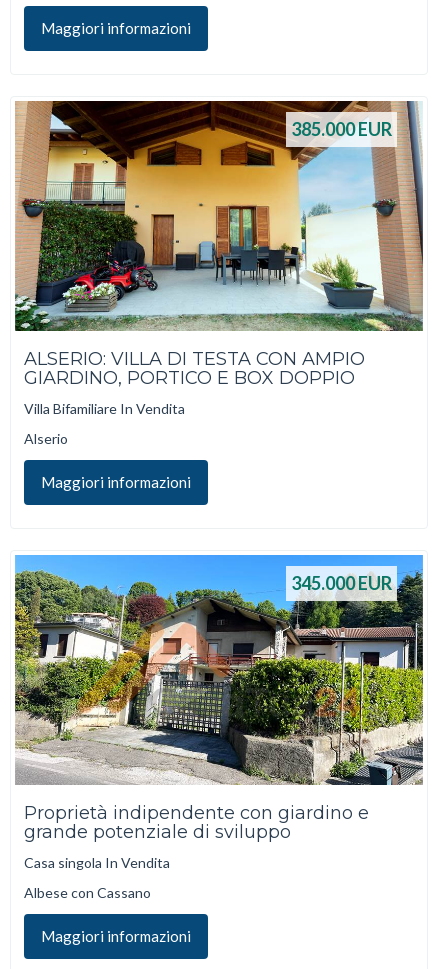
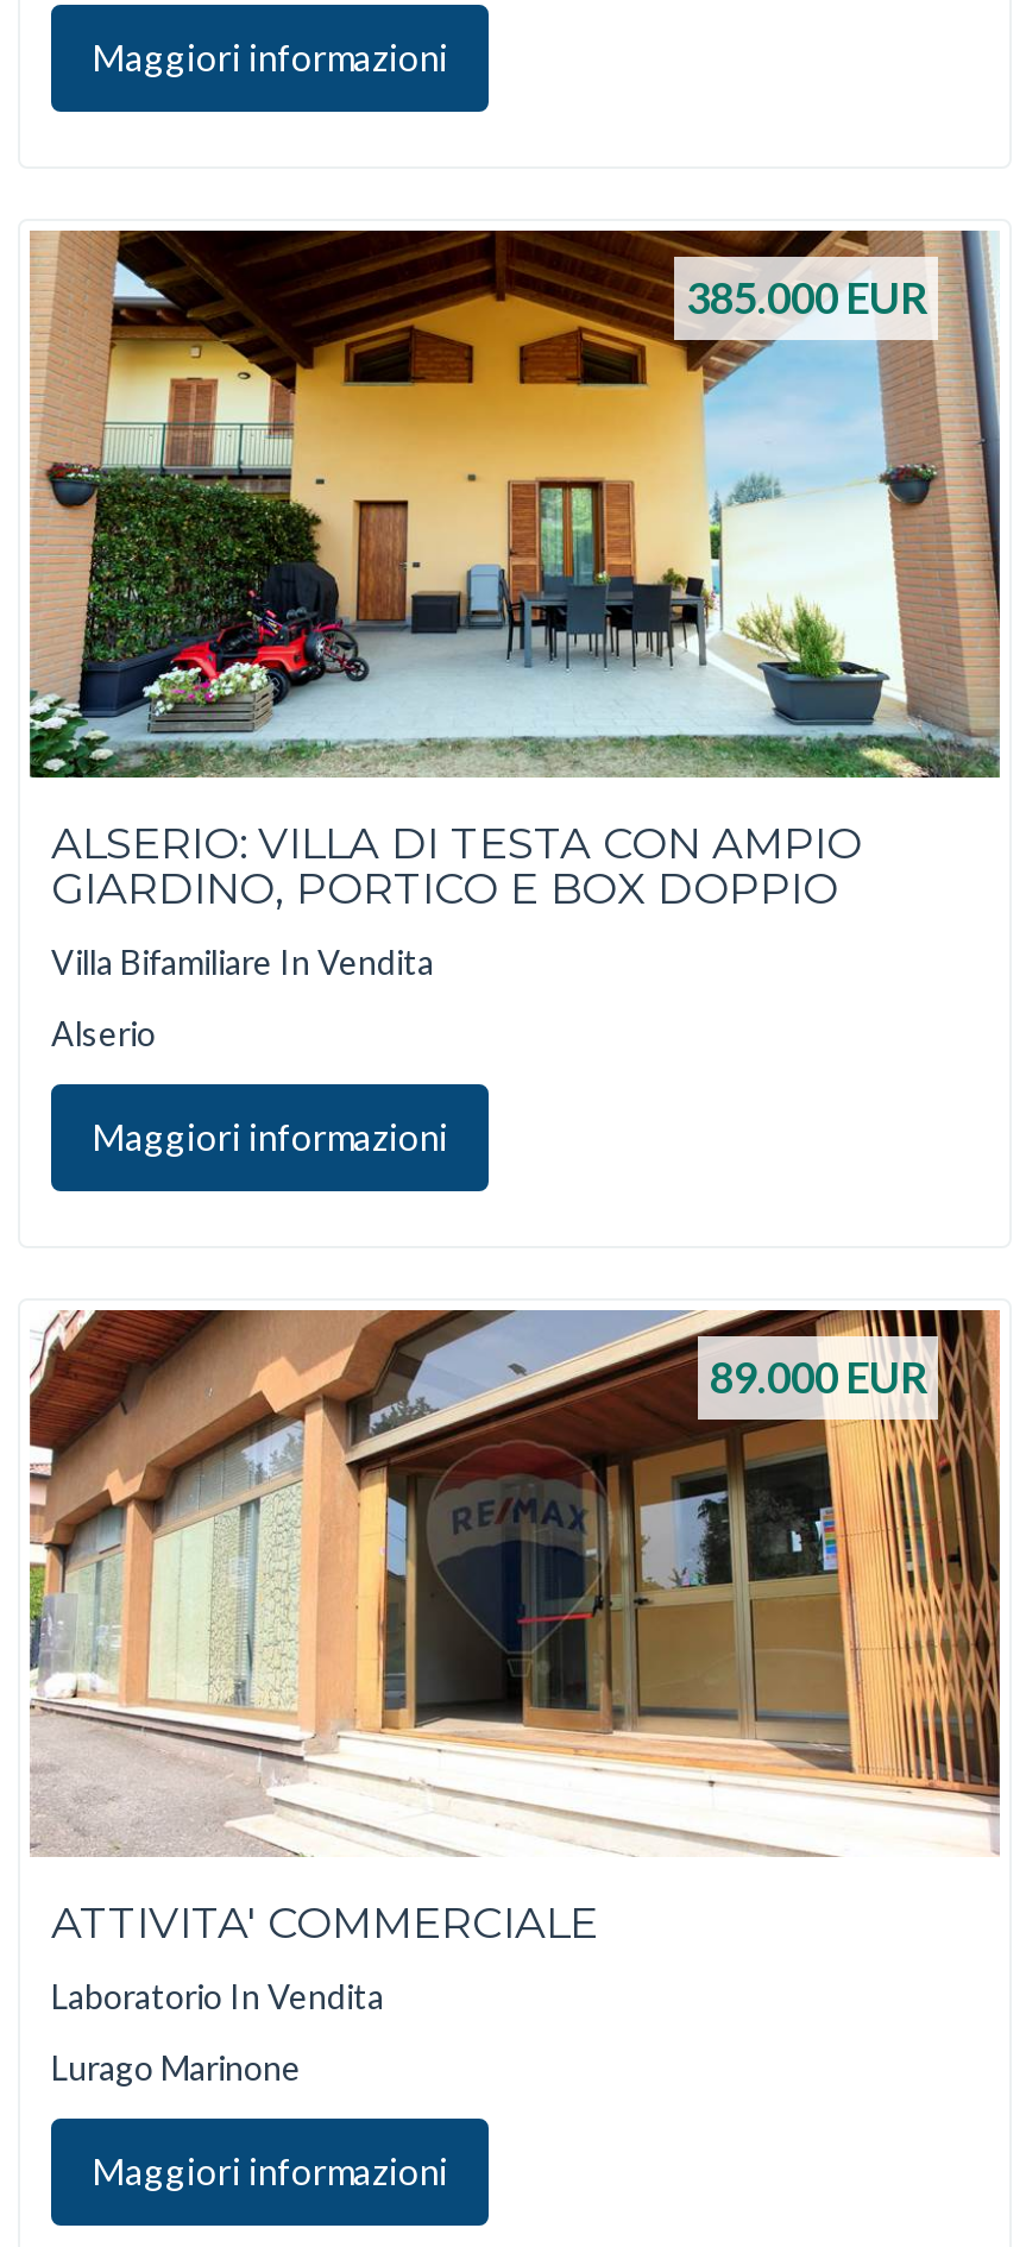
[14,554,424,786] [image] | 345.000 EUR -> [30,1308,1002,1855] [image] | 89.000 EUR
[24,802,369,843] Proprietà indipendente con giardino e | grande potenziale di sviluppo -> [51,1897,598,1950] ATTIVITA' COMMERCIALE
[24,853,170,870] Casa singola In Vendita -> [51,1975,384,2015] Laboratorio In Vendita
[24,884,151,901] Albese con Cassano -> [51,2047,301,2088] Lurago Marinone

